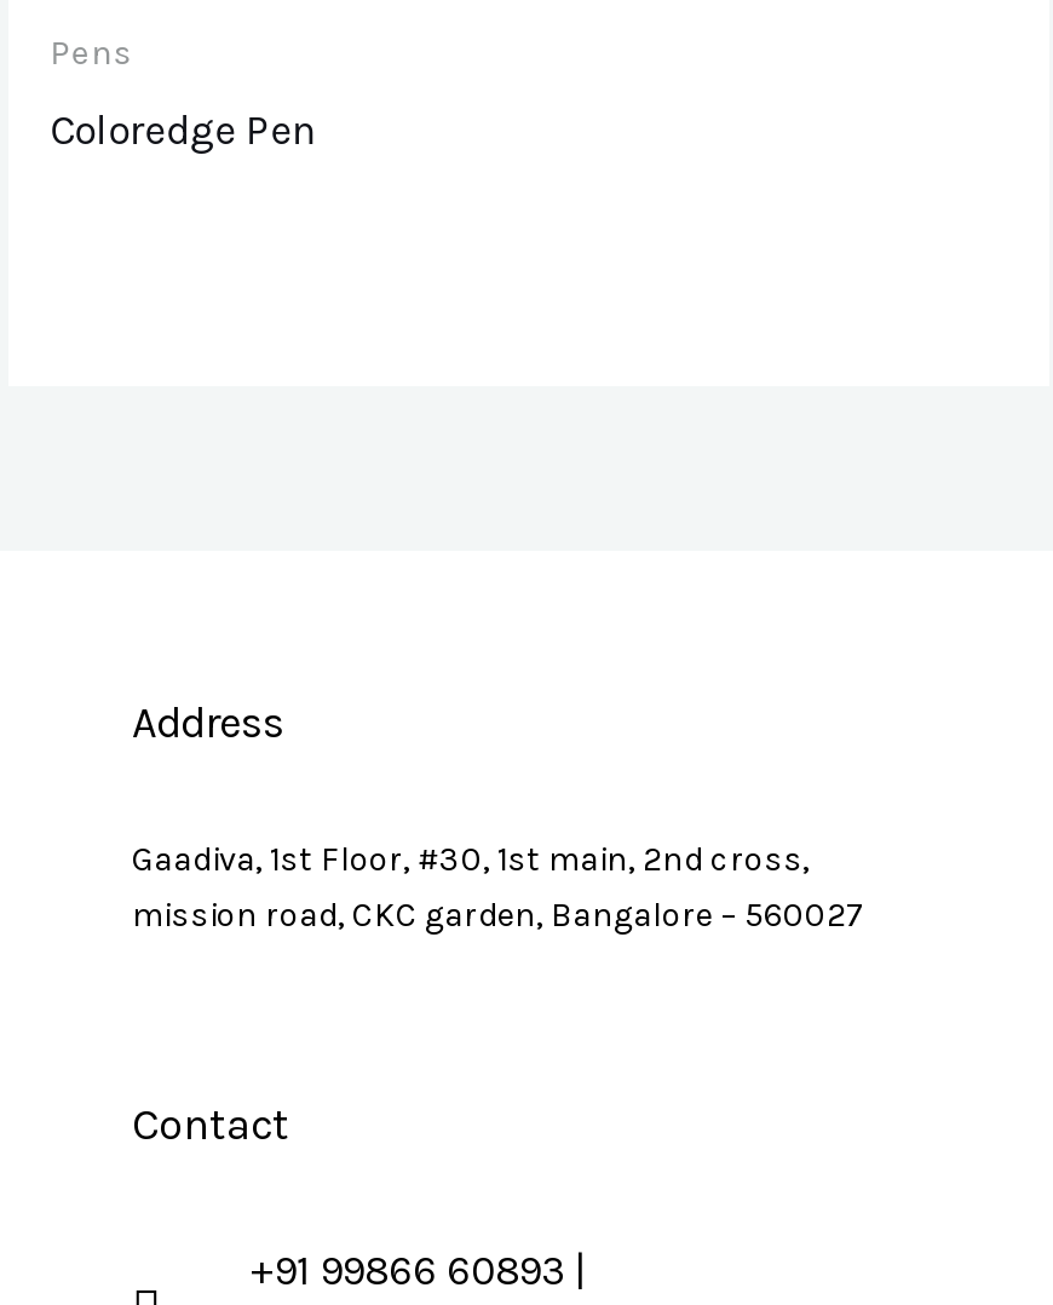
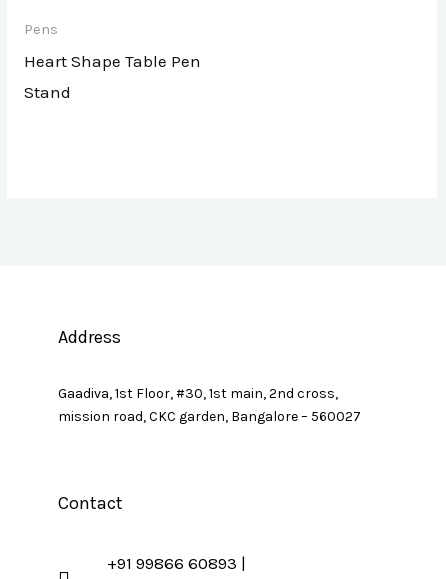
[50,105,319,153] Coloredge Pen -> [24,51,201,102] Heart Shape Table Pen | Stand

